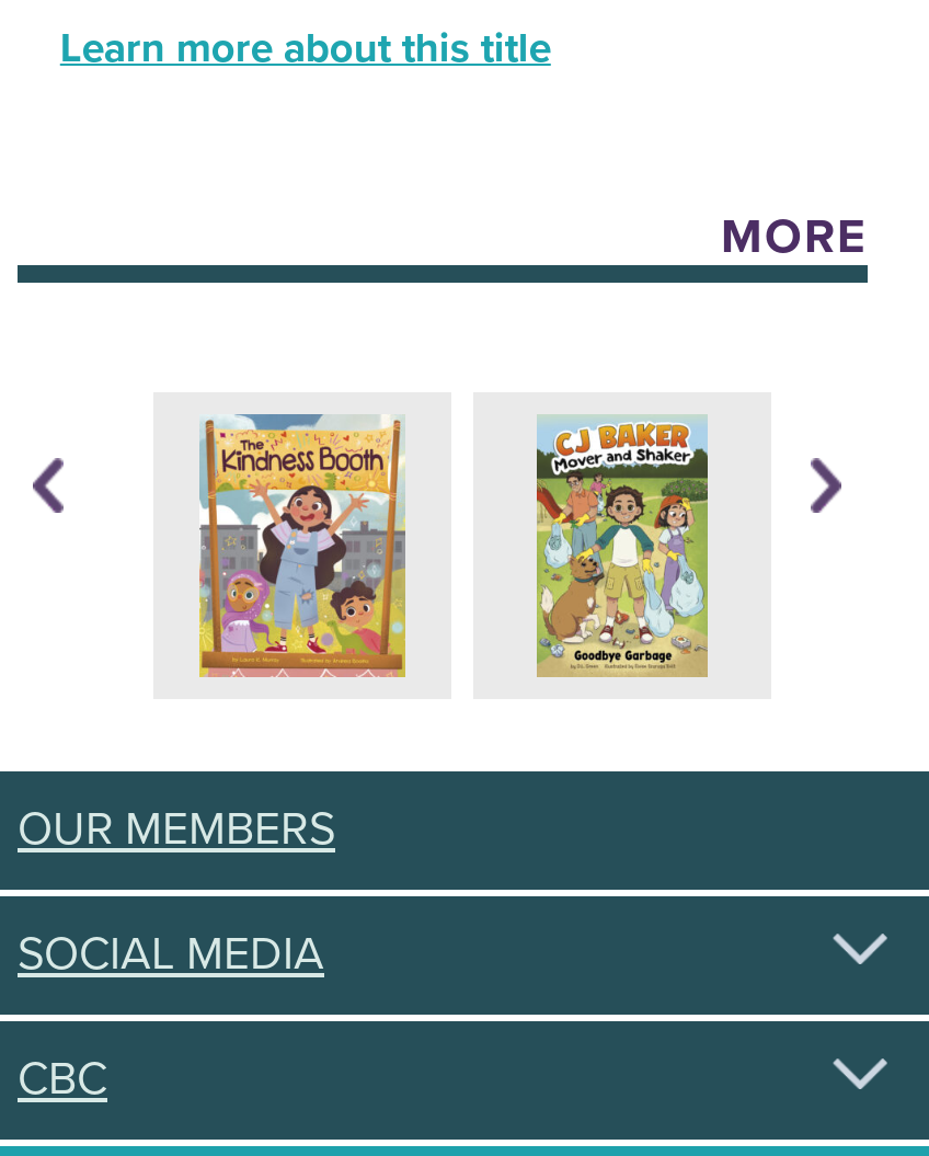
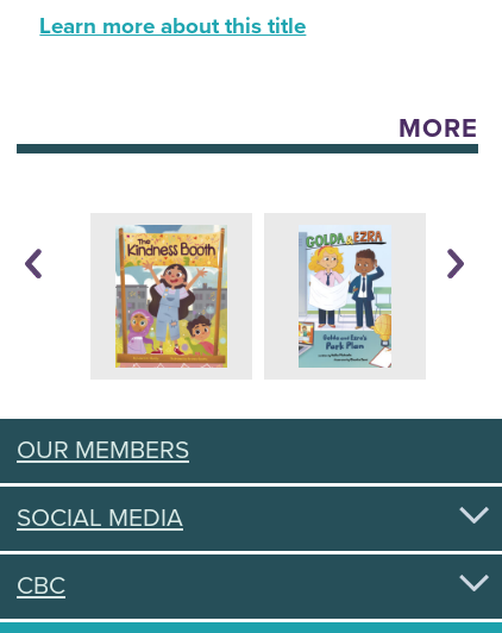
[535,416,710,679] [image] -> [299,226,391,368] [image]

